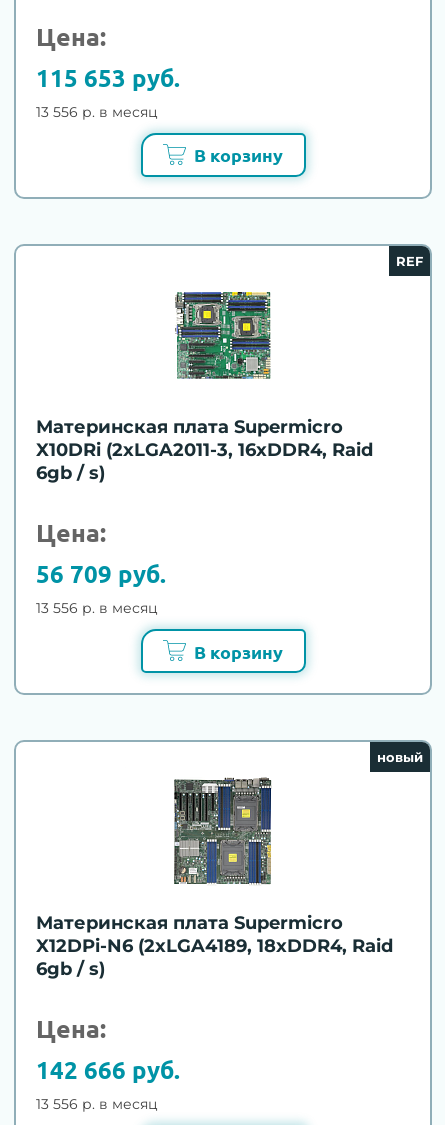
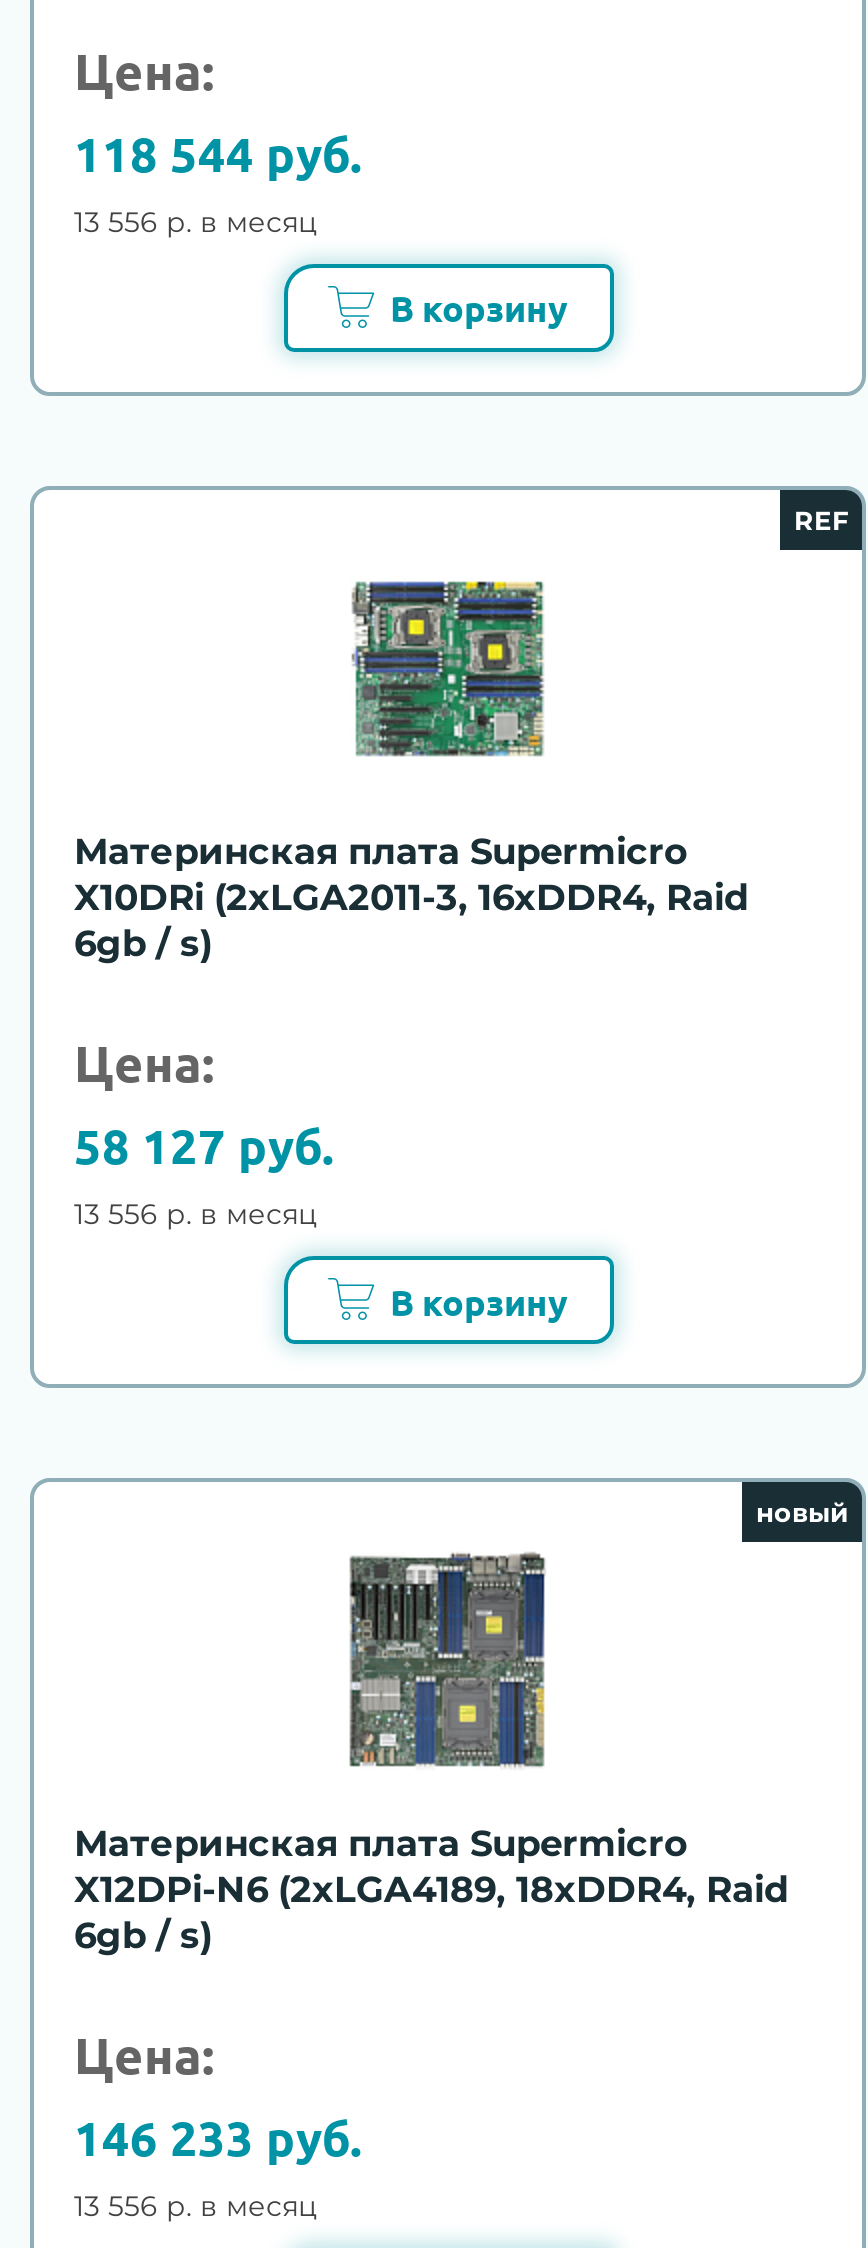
[36,62,180,93] 115 653 руб. -> [74,122,362,184] 118 544 руб.
[36,558,166,589] 56 709 руб. -> [74,1114,334,1176] 58 127 руб.
[36,1054,180,1085] 142 666 руб. -> [74,2107,362,2169] 146 233 руб.

